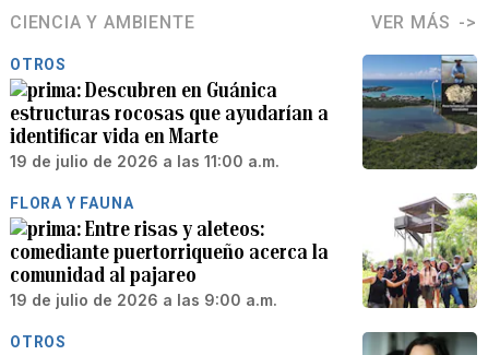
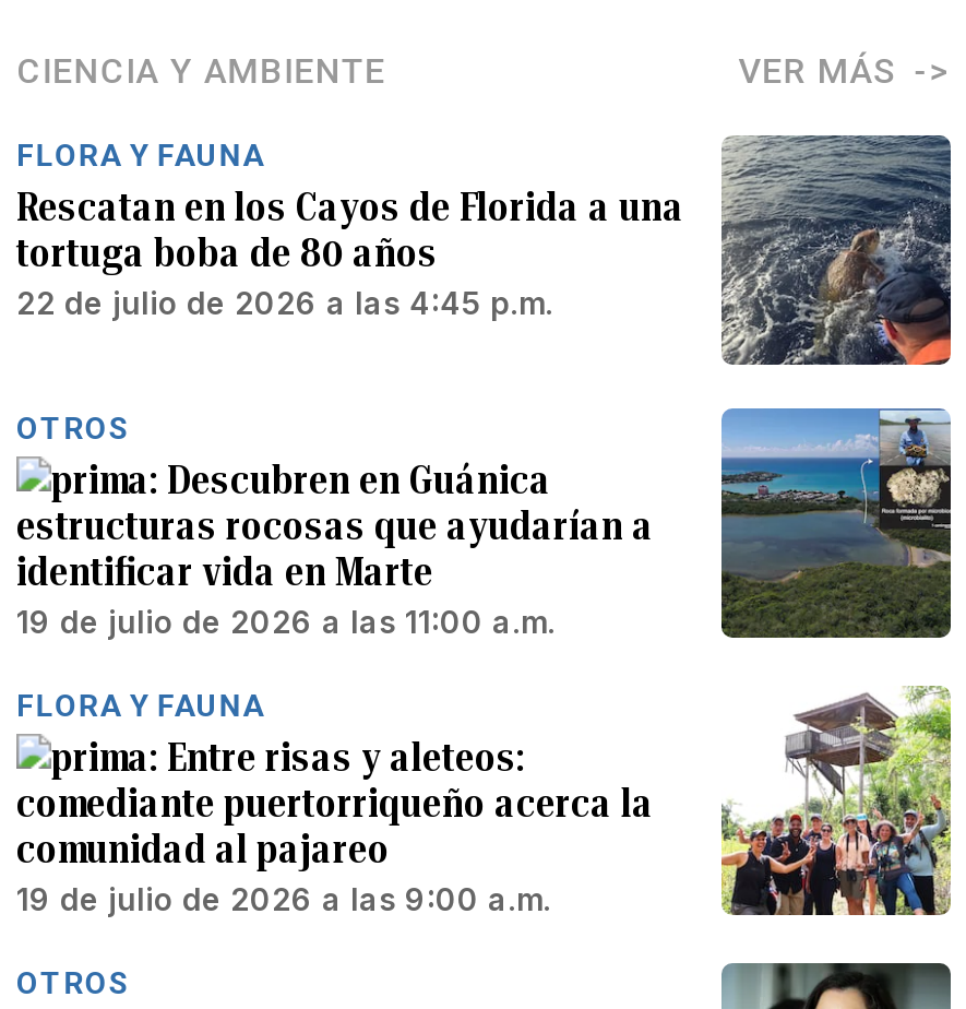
none -> [16,133,953,367] [image] | FLORA Y FAUNA | Rescatan en los Cayos de Florida a una | tortuga boba de 80 años | 22 de julio de 2026 a las 4:45 p.m.

